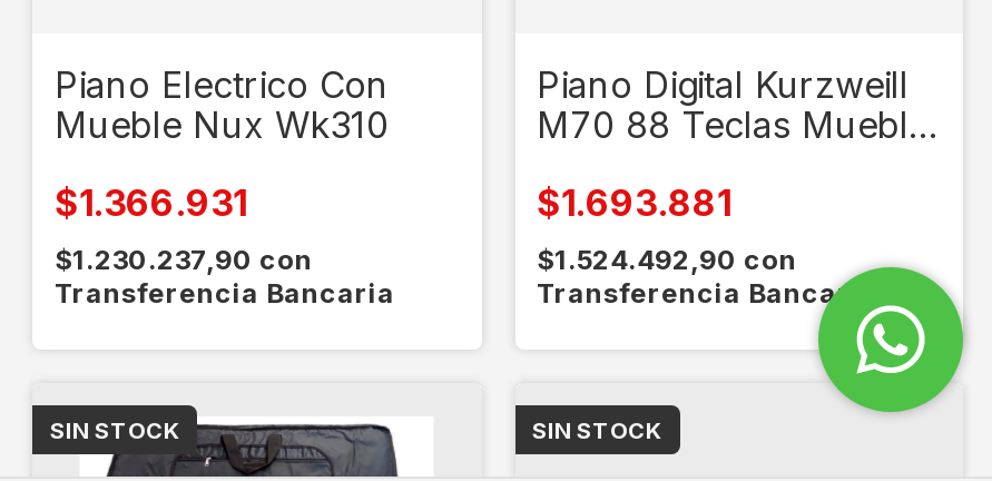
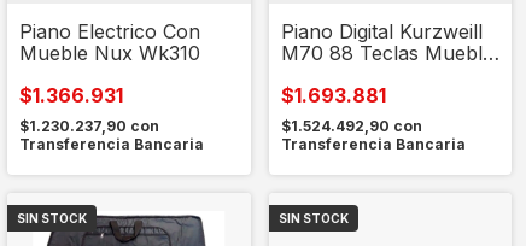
[814,263,968,419] [image] -> none

